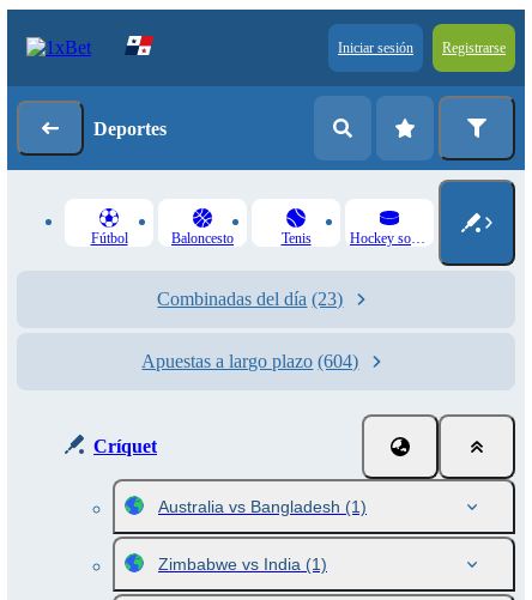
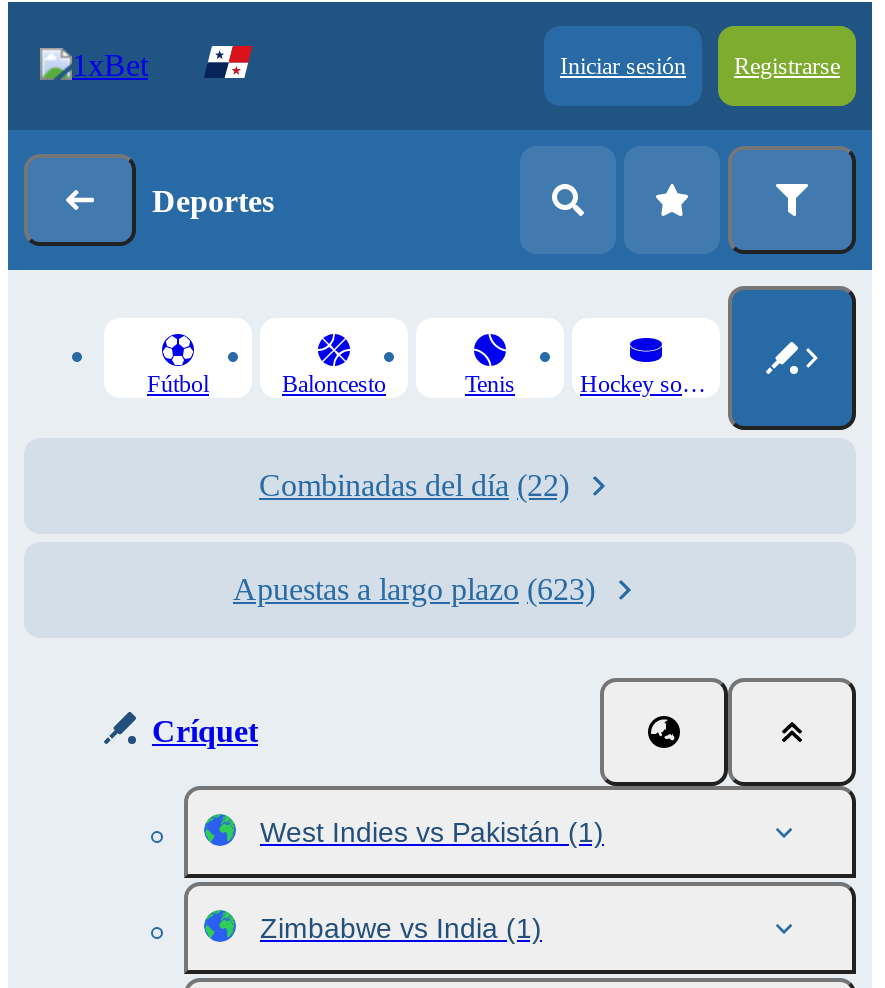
[158,289,343,309] Combinadas del día (23) -> [259,468,569,502] Combinadas del día (22)
[142,351,359,371] Apuestas a largo plazo (604) -> [233,572,595,606] Apuestas a largo plazo (623)
[158,497,367,516] Australia vs Bangladesh (1) -> [260,816,604,848] West Indies vs Pakistán (1)

